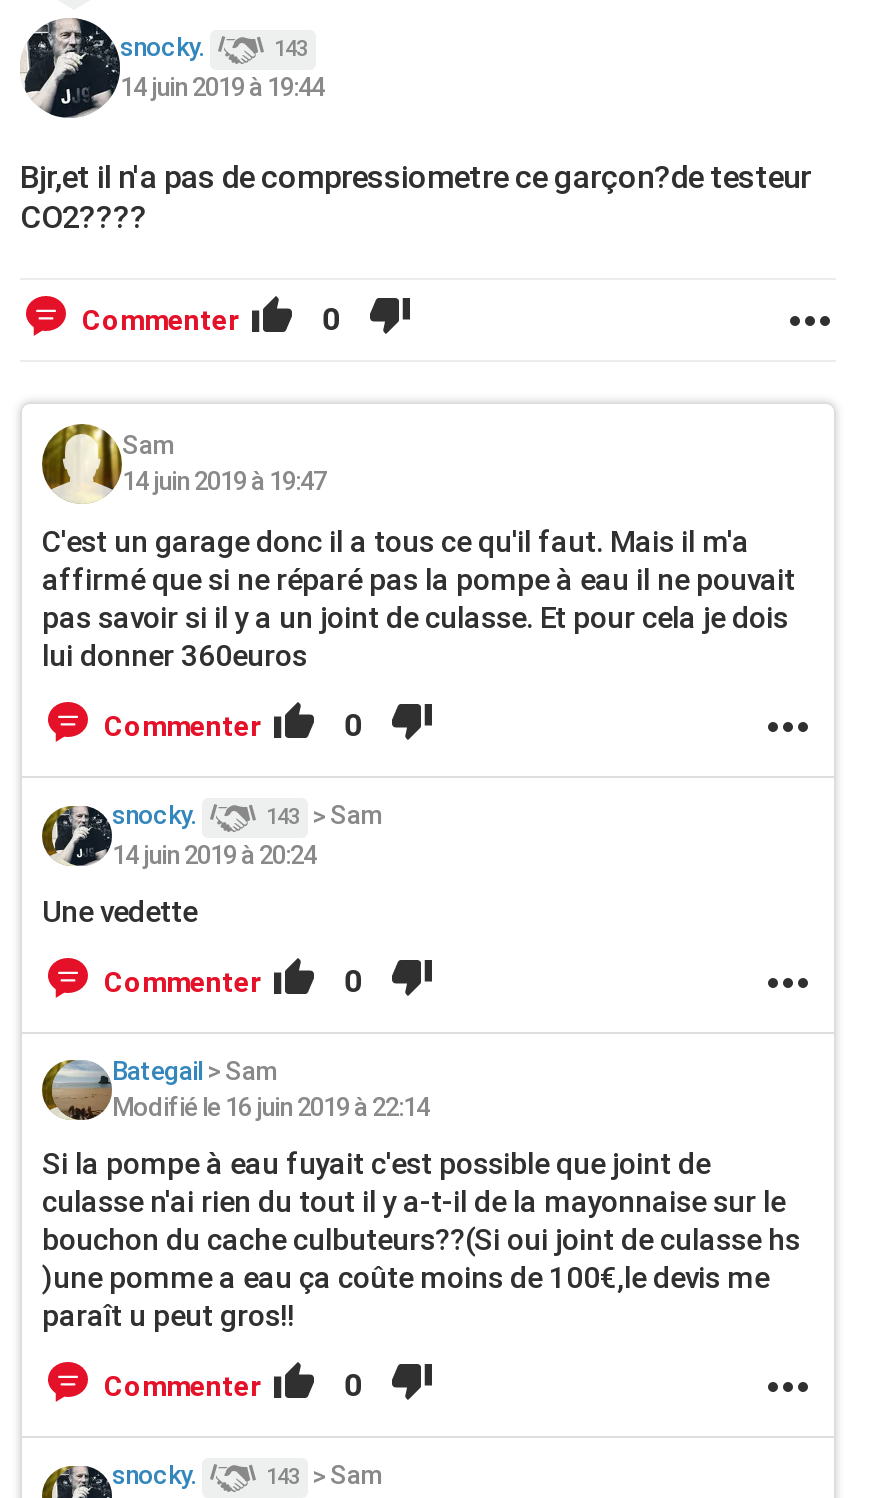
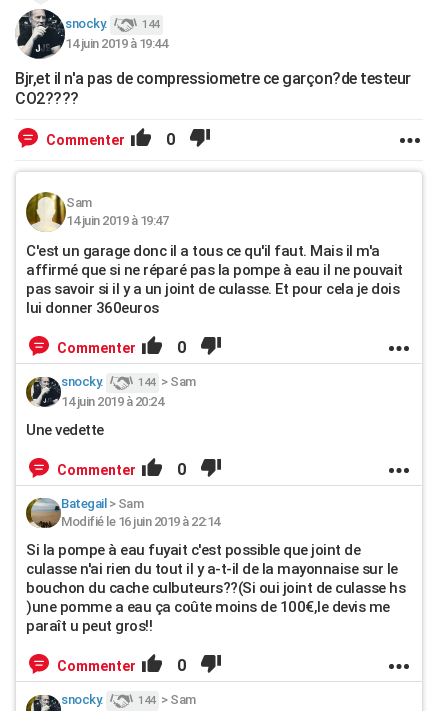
[274,36,307,62] 143 -> [142,18,158,31] 144
[266,801,381,831] 143 > Sam -> [138,374,195,389] 144 > Sam
[266,1461,381,1491] 143 > Sam -> [138,692,195,707] 144 > Sam

